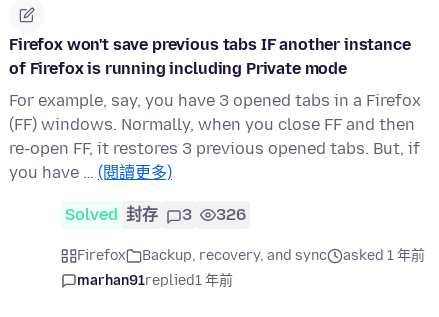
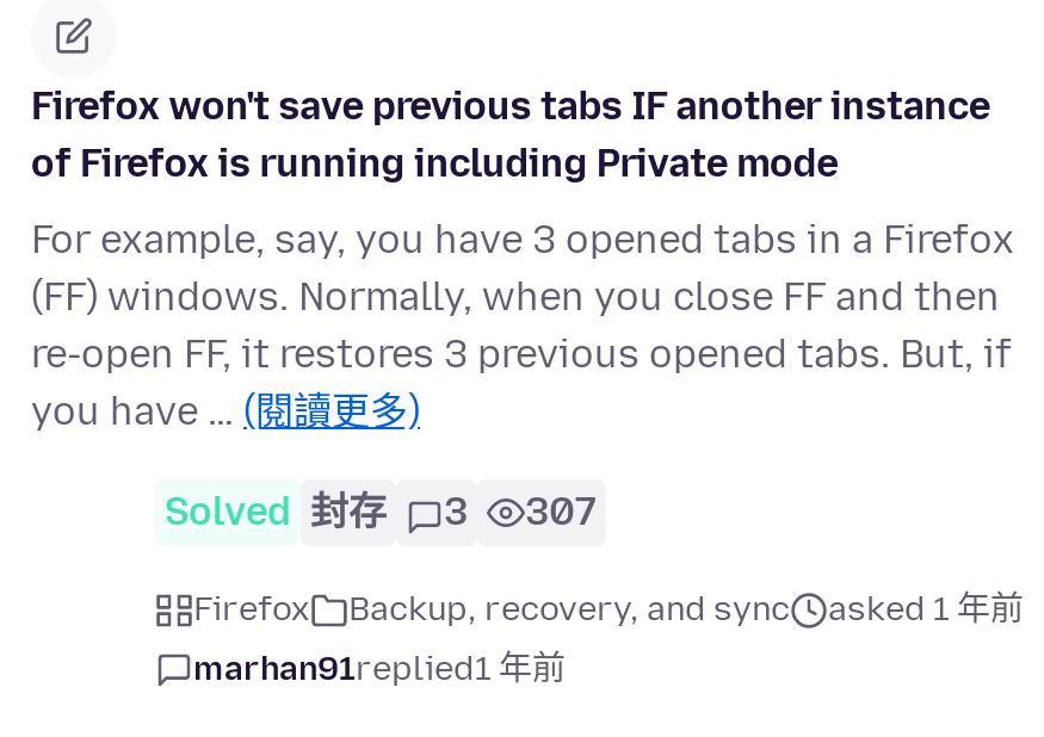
[65,205,246,224] Solved 封存 3 326 -> [165,490,597,535] Solved 封存 3 307

